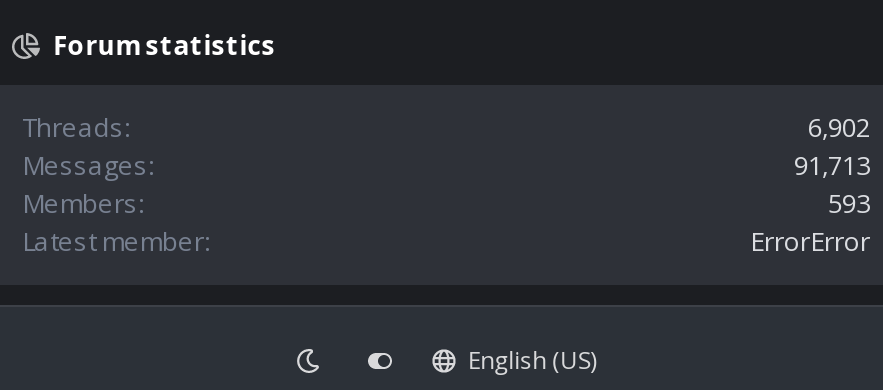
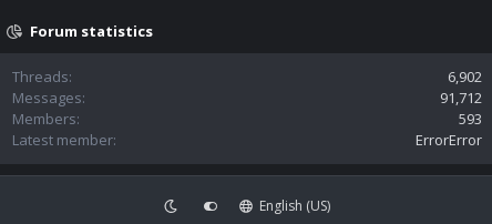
[794,148,870,184] 91,713 -> [440,88,482,108] 91,712

